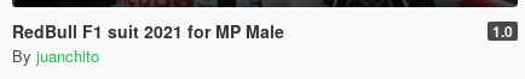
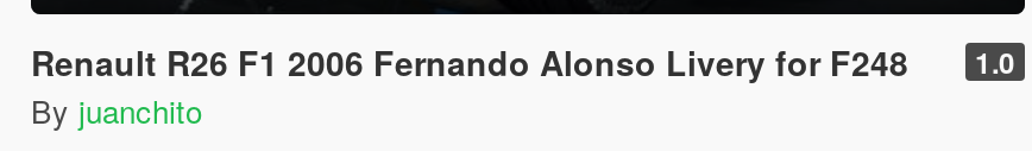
[12,19,284,43] RedBull F1 suit 2021 for MP Male -> [31,38,908,86] Renault R26 F1 2006 Fernando Alonso Livery for F248

